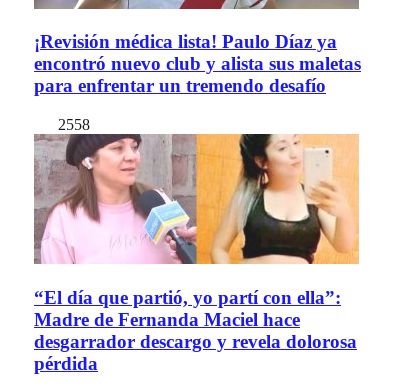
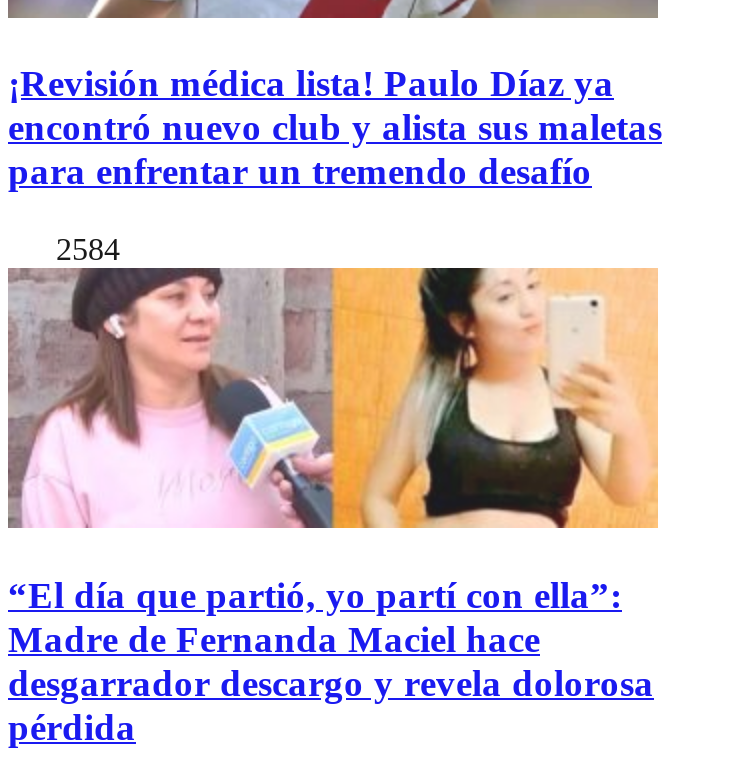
[54,116,90,133] 2558 -> [48,232,120,266] 2584

